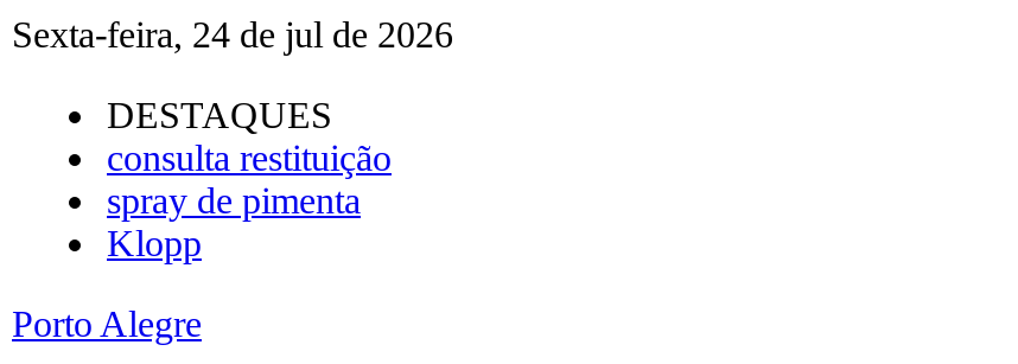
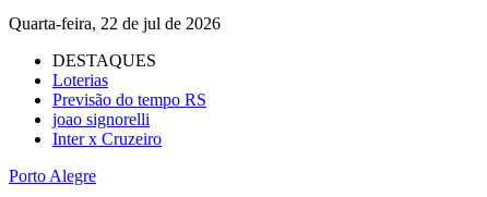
[12,14,453,55] Sexta-feira, 24 de jul de 2026 -> [9,14,221,33] Quarta-feira, 22 de jul de 2026
[107,138,392,263] consulta restituição | spray de pimenta | Klopp -> [52,71,206,148] Loterias | Previsão do tempo RS | joao signorelli | Inter x Cruzeiro

